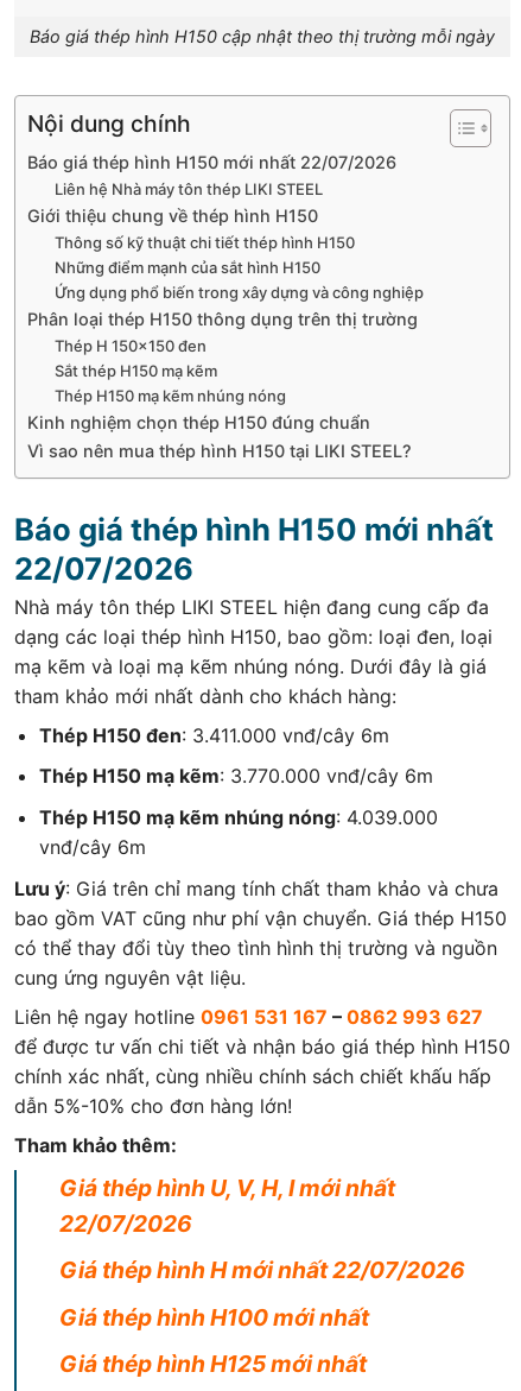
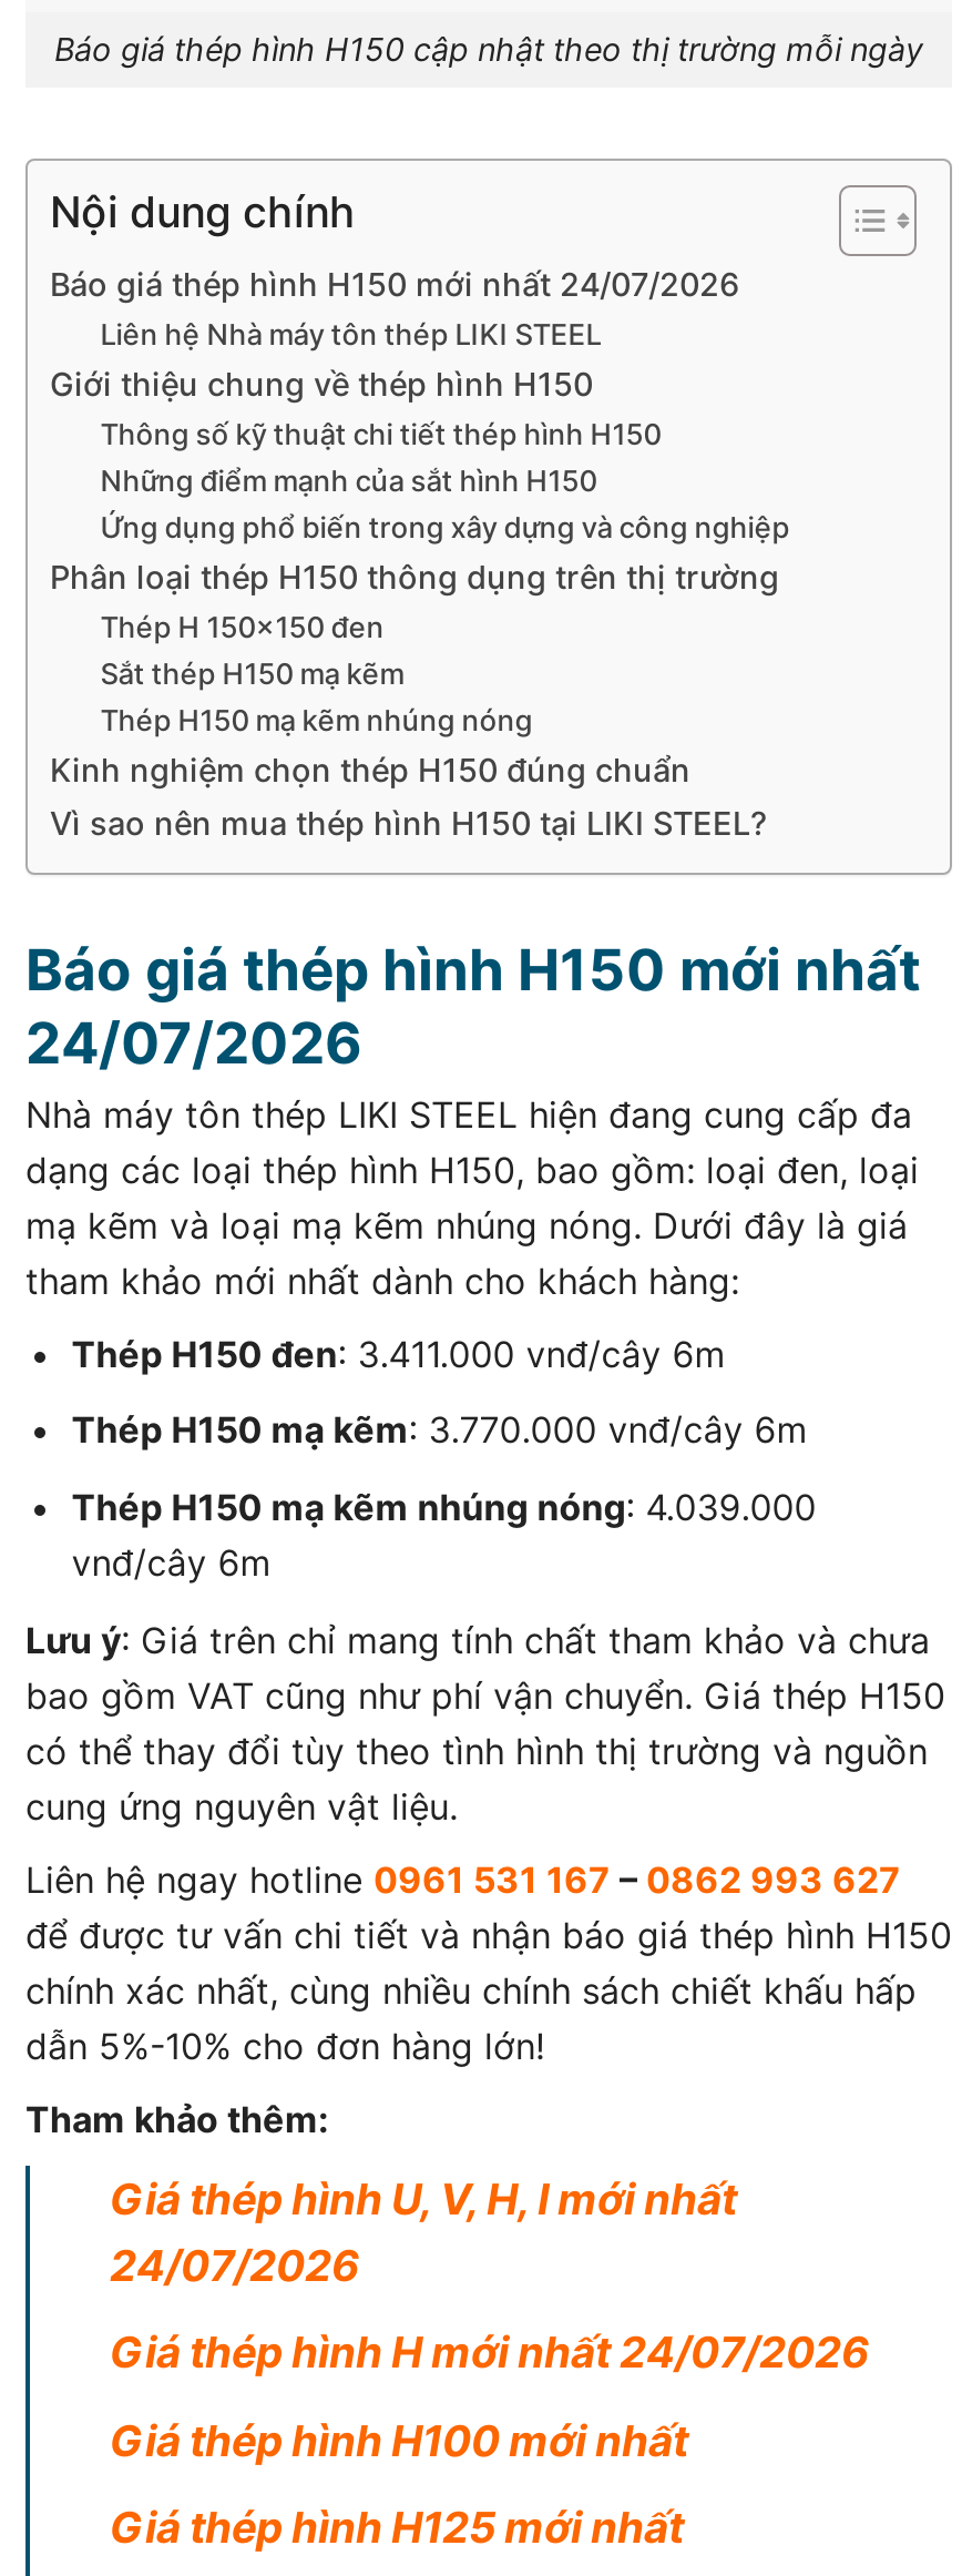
[27,152,396,172] Báo giá thép hình H150 mới nhất 22/07/2026 -> [50,265,739,303] Báo giá thép hình H150 mới nhất 24/07/2026
[14,550,193,587] 22/07/2026 -> [25,1008,362,1077] 24/07/2026
[59,1209,192,1237] 22/07/2026 -> [110,2238,360,2291] 24/07/2026
[59,1256,465,1284] Giá thép hình H mới nhất 22/07/2026 -> [110,2326,870,2379] Giá thép hình H mới nhất 24/07/2026

